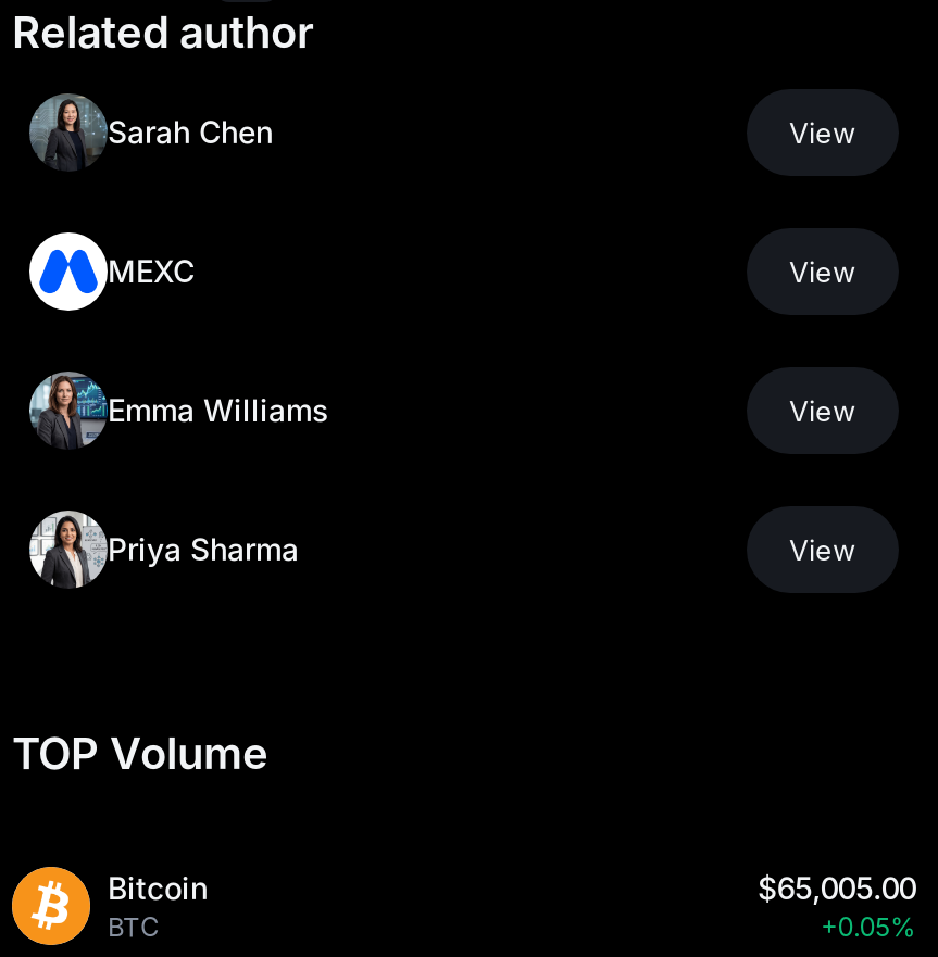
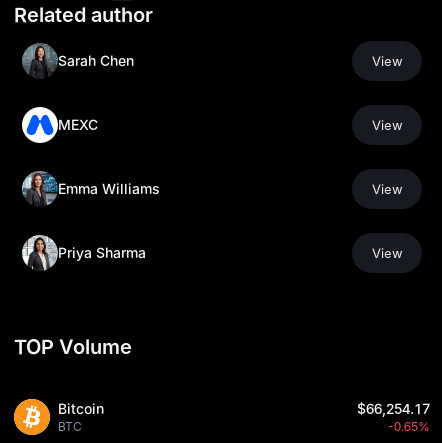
[758,869,916,906] $65,005.00 -> [357,400,430,417] $66,254.17
[821,910,916,943] +0.05% -> [388,419,430,434] -0.65%

